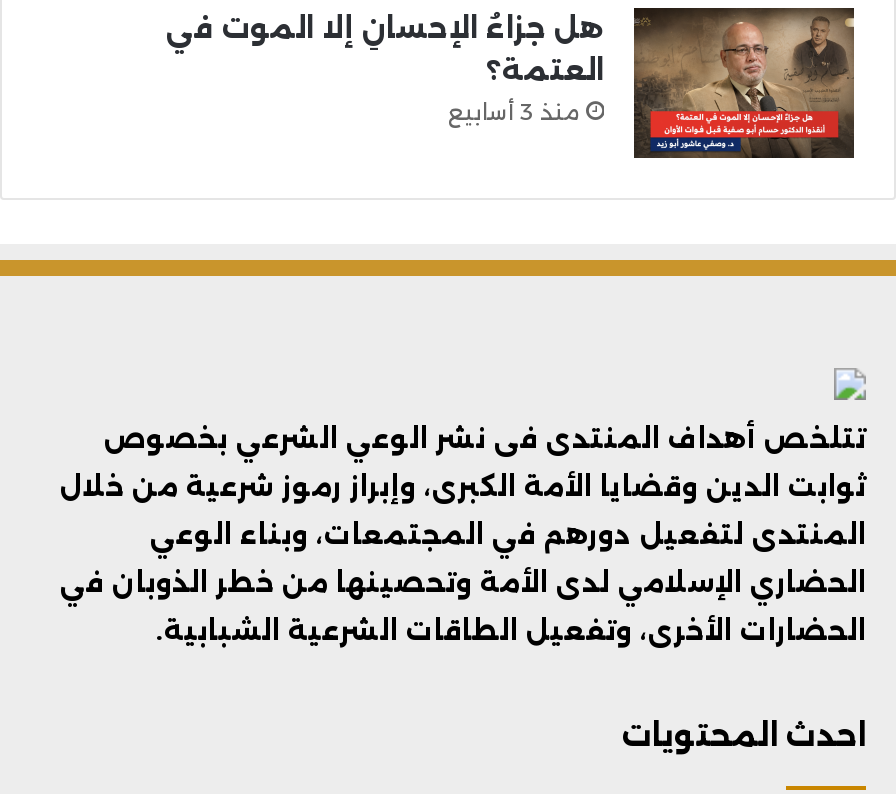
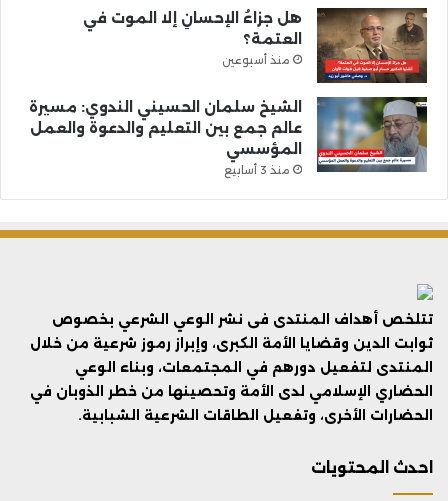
none -> [29,53,428,179] [image] | منذ أسبوعين | الشيخ سلمان الحسيني الندوي: مسيرة | عالم جمع بين التعليم والدعوة والعمل | المؤسسي

